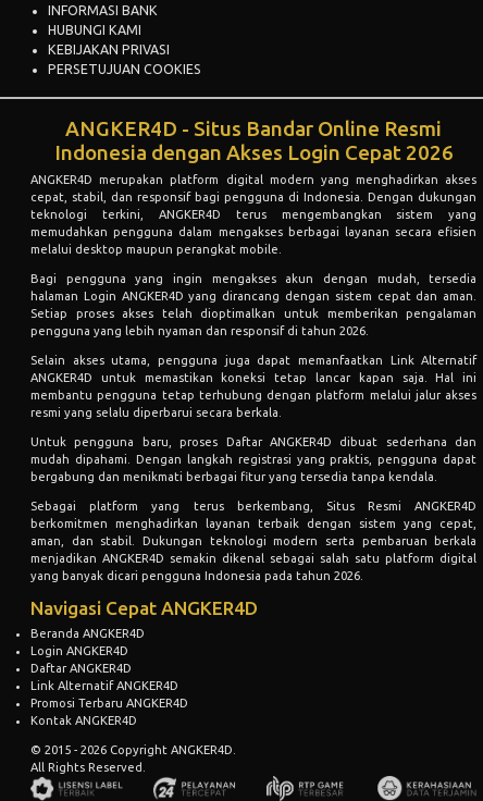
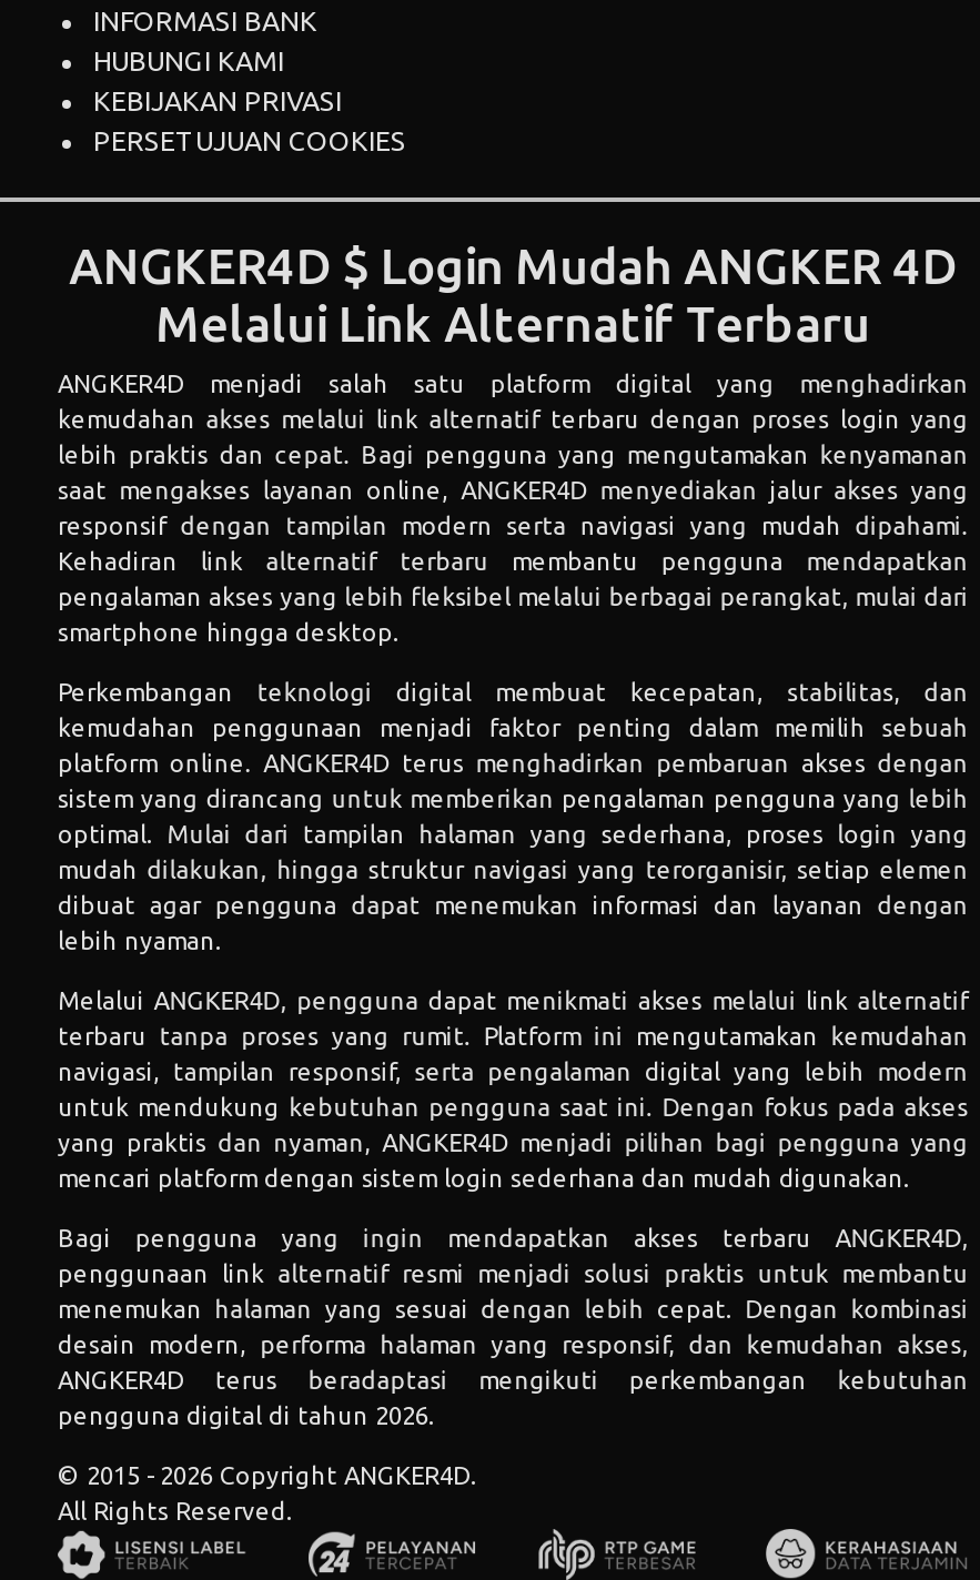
[30,117,477,727] ANGKER4D - Situs Bandar Online Resmi | Indonesia dengan Akses Login Cepat 2026 | ANGKER4D merupakan platform digital modern yang menghadirkan akses | cepat, stabil, dan responsif bagi pengguna di Indonesia. Dengan dukungan | teknologi terkini, ANGKER4D terus mengembangkan sistem yang | memudahkan pengguna dalam mengakses berbagai layanan secara efisien | melalui desktop maupun perangkat mobile. | Bagi pengguna yang ingin mengakses akun dengan mudah, tersedia | halaman Login ANGKER4D yang dirancang dengan sistem cepat dan aman. | Setiap proses akses telah dioptimalkan untuk memberikan pengalaman | pengguna yang lebih nyaman dan responsif di tahun 2026. | Selain akses utama, pengguna juga dapat memanfaatkan Link Alternatif | ANGKER4D untuk memastikan koneksi tetap lancar kapan saja. Hal ini | membantu pengguna tetap terhubung dengan platform melalui jalur akses | resmi yang selalu diperbarui secara berkala. | Untuk pengguna baru, proses Daftar ANGKER4D dibuat sederhana dan | mudah dipahami. Dengan langkah registrasi yang praktis, pengguna dapat | bergabung dan menikmati berbagai fitur yang tersedia tanpa kendala. | Sebagai platform yang terus berkembang, Situs Resmi ANGKER4D | berkomitmen menghadirkan layanan terbaik dengan sistem yang cepat, | aman, dan stabil. Dukungan teknologi modern serta pembaruan berkala | menjadikan ANGKER4D semakin dikenal sebagai salah satu platform digital | yang banyak dicari pengguna Indonesia pada tahun 2026. | Navigasi Cepat ANGKER4D | Beranda ANGKER4D | Login ANGKER4D | Daftar ANGKER4D | Link Alternatif ANGKER4D | Promosi Terbaru ANGKER4D | Kontak ANGKER4D -> [58,238,968,1430] ANGKER4D $ Login Mudah ANGKER 4D | Melalui Link Alternatif Terbaru | ANGKER4D menjadi salah satu platform digital yang menghadirkan | kemudahan akses melalui link alternatif terbaru dengan proses login yang | lebih praktis dan cepat. Bagi pengguna yang mengutamakan kenyamanan | saat mengakses layanan online, ANGKER4D menyediakan jalur akses yang | responsif dengan tampilan modern serta navigasi yang mudah dipahami. | Kehadiran link alternatif terbaru membantu pengguna mendapatkan | pengalaman akses yang lebih fleksibel melalui berbagai perangkat, mulai dari | smartphone hingga desktop. | Perkembangan teknologi digital membuat kecepatan, stabilitas, dan | kemudahan penggunaan menjadi faktor penting dalam memilih sebuah | platform online. ANGKER4D terus menghadirkan pembaruan akses dengan | sistem yang dirancang untuk memberikan pengalaman pengguna yang lebih | optimal. Mulai dari tampilan halaman yang sederhana, proses login yang | mudah dilakukan, hingga struktur navigasi yang terorganisir, setiap elemen | dibuat agar pengguna dapat menemukan informasi dan layanan dengan | lebih nyaman. | Melalui ANGKER4D, pengguna dapat menikmati akses melalui link alternatif | terbaru tanpa proses yang rumit. Platform ini mengutamakan kemudahan | navigasi, tampilan responsif, serta pengalaman digital yang lebih modern | untuk mendukung kebutuhan pengguna saat ini. Dengan fokus pada akses | yang praktis dan nyaman, ANGKER4D menjadi pilihan bagi pengguna yang | mencari platform dengan sistem login sederhana dan mudah digunakan. | Bagi pengguna yang ingin mendapatkan akses terbaru ANGKER4D, | penggunaan link alternatif resmi menjadi solusi praktis untuk membantu | menemukan halaman yang sesuai dengan lebih cepat. Dengan kombinasi | desain modern, performa halaman yang responsif, dan kemudahan akses, | ANGKER4D terus beradaptasi mengikuti perkembangan kebutuhan | pengguna digital di tahun 2026.

